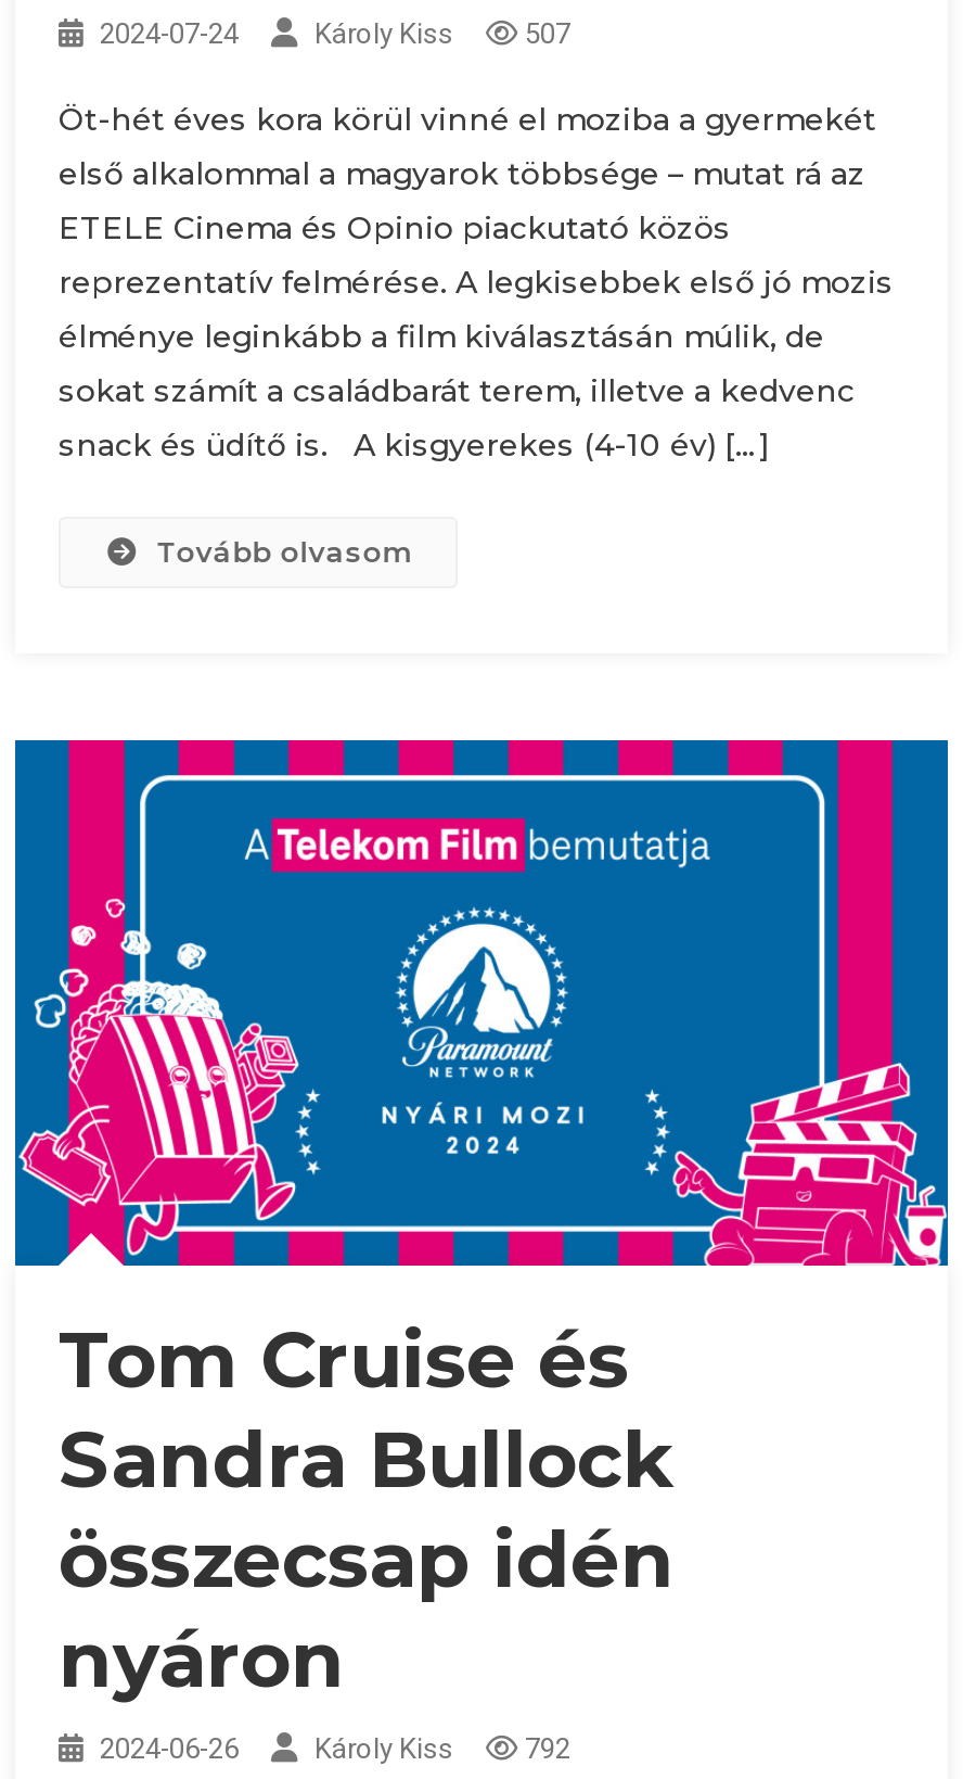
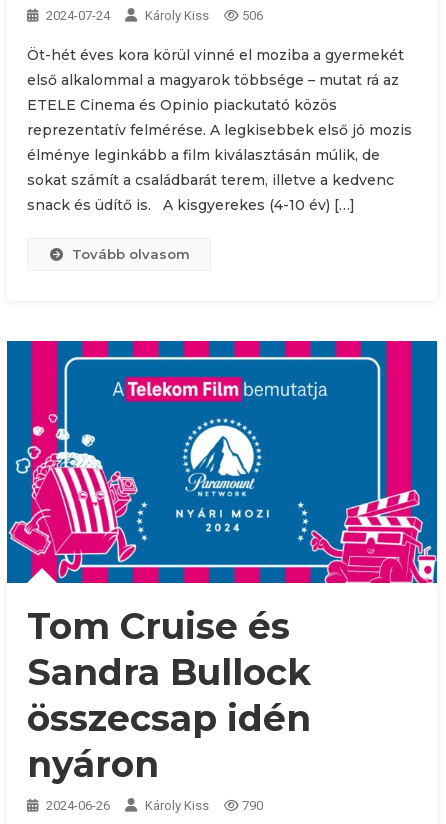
[525,17,570,49] 507 -> [242,8,263,23] 506
[525,1731,570,1764] 792 -> [242,798,263,813] 790

